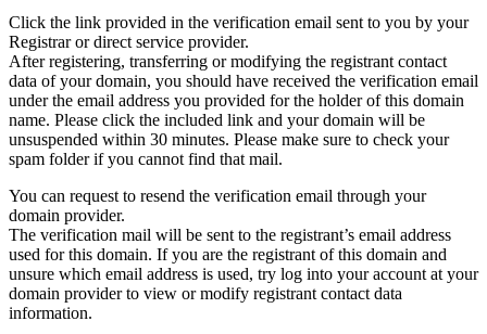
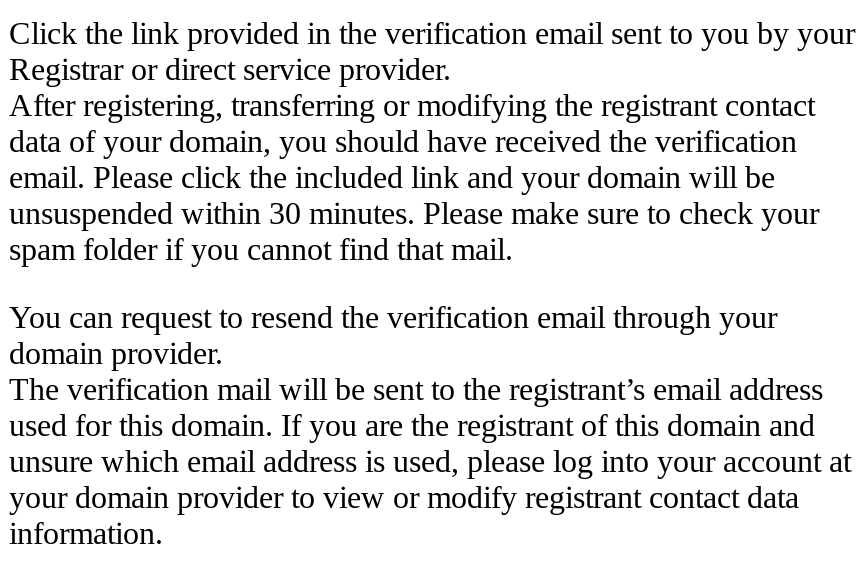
[9,72,478,129] data of your domain, you should have received the verification email | under the email address you provided for the holder of this domain | name. Please click the included link and your domain will be -> [9,123,797,193] data of your domain, you should have received the verification | email. Please click the included link and your domain will be
[9,265,478,303] unsure which email address is used, try log into your account at your | domain provider to view or modify registrant contact data -> [9,443,851,513] unsure which email address is used, please log into your account at | your domain provider to view or modify registrant contact data

